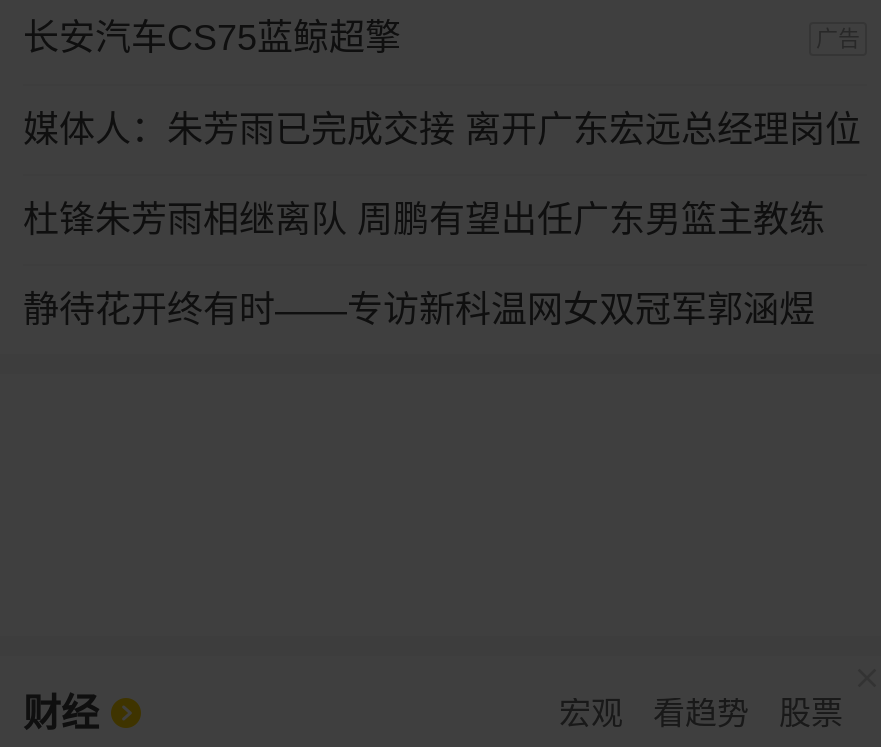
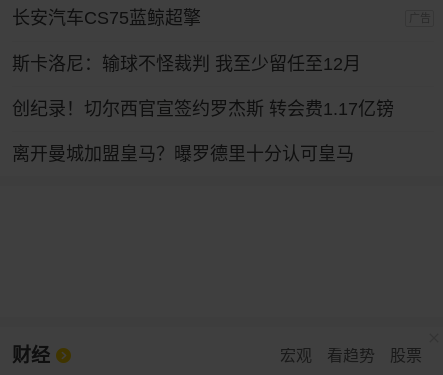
[23,110,861,150] 媒体人：朱芳雨已完成交接 离开广东宏远总经理岗位 -> [12,54,361,74] 斯卡洛尼：输球不怪裁判 我至少留任至12月
[23,200,825,240] 杜锋朱芳雨相继离队 周鹏有望出任广东男篮主教练 -> [12,99,394,119] 创纪录！切尔西官宣签约罗杰斯 转会费1.17亿镑
[23,290,815,330] 静待花开终有时——专访新科温网女双冠军郭涵煜 -> [12,144,354,164] 离开曼城加盟皇马？曝罗德里十分认可皇马

